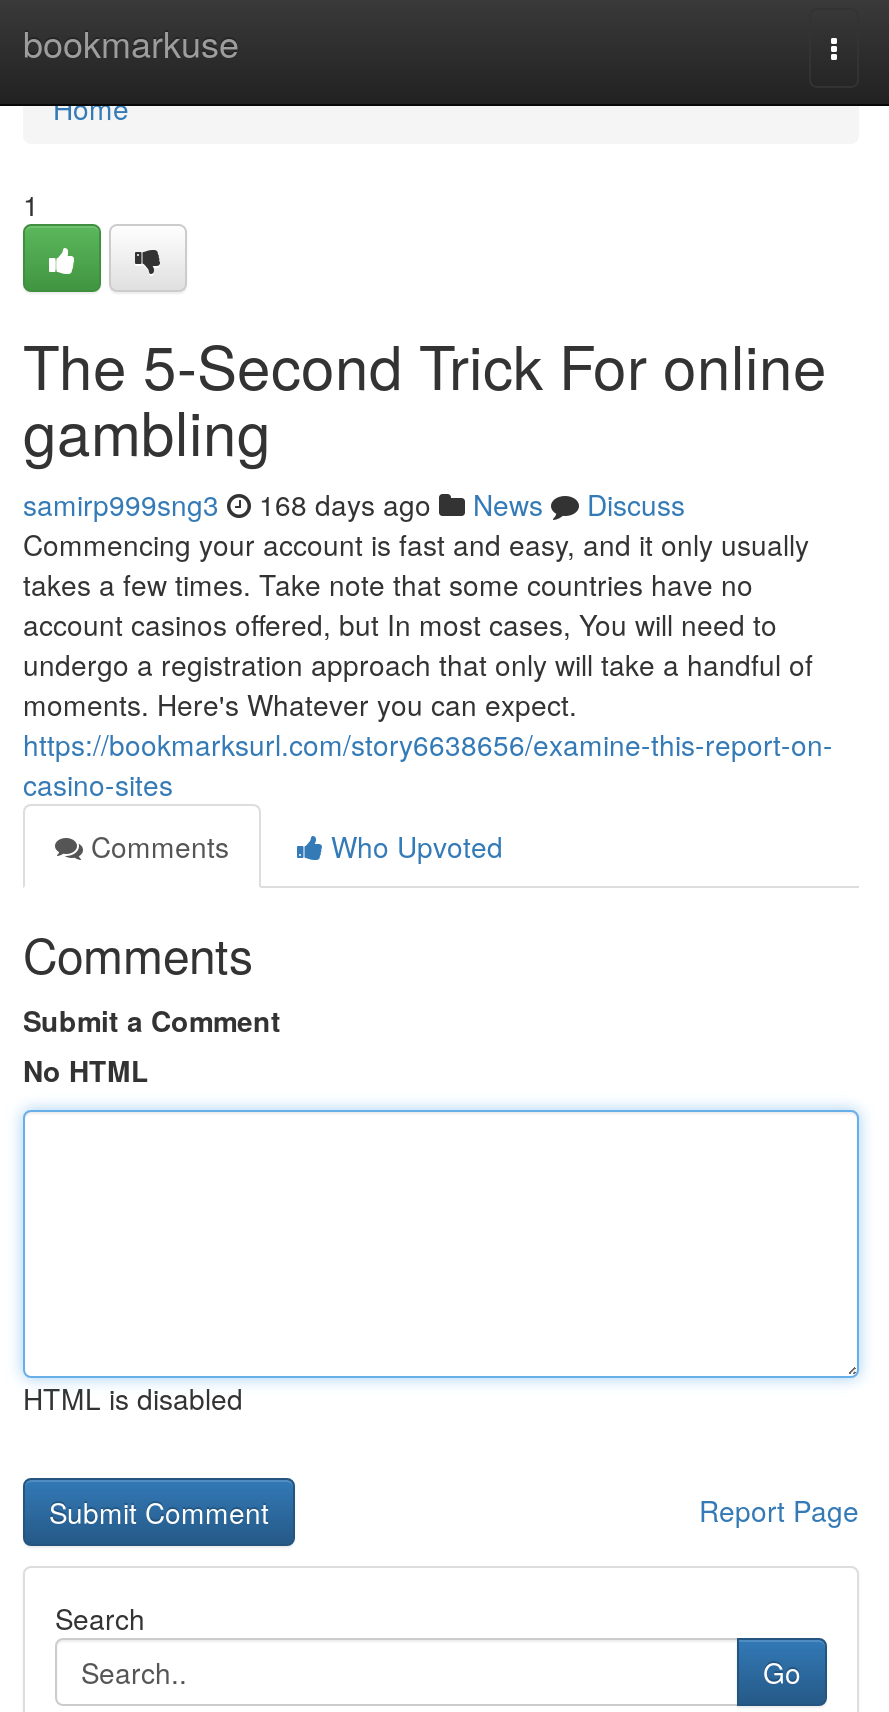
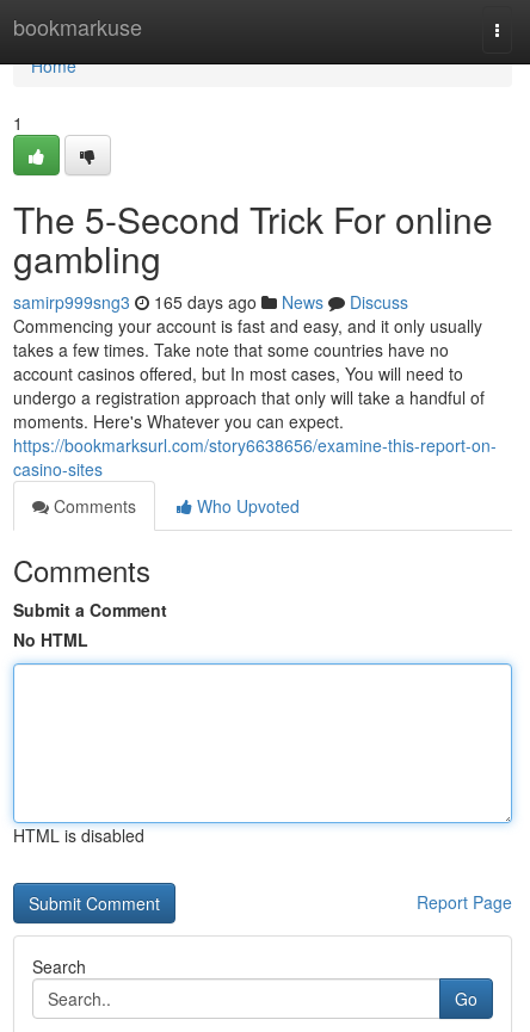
[23,484,685,524] samirp999sng3 168 days ago News Discuss -> [13,290,408,314] samirp999sng3 165 days ago News Discuss

